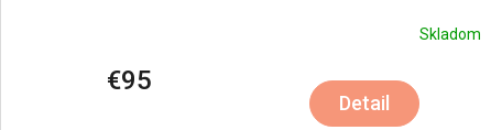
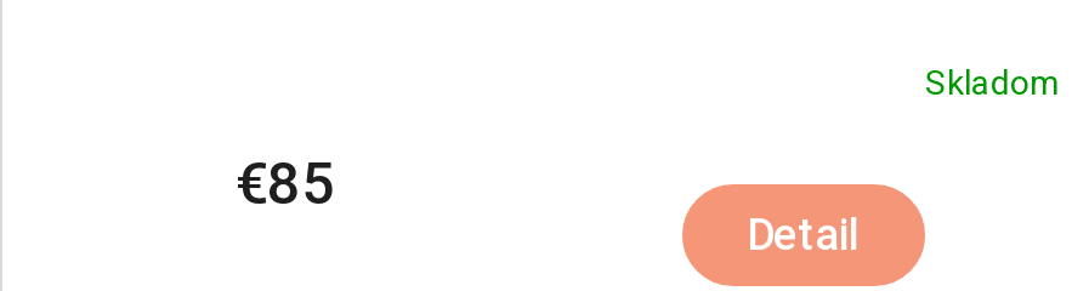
[107,65,152,96] €95 -> [236,150,335,218] €85

